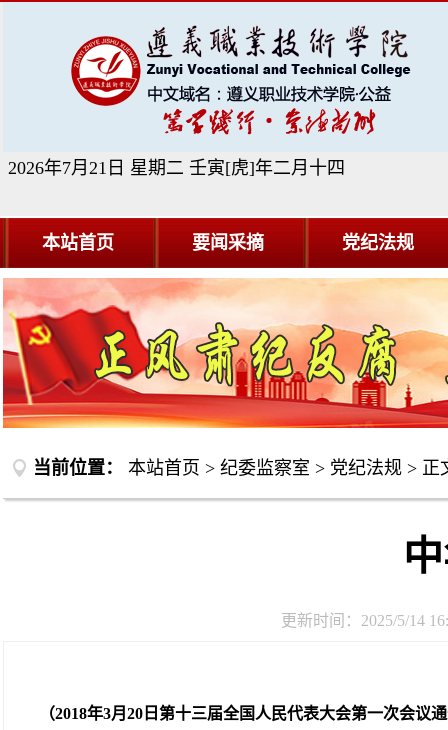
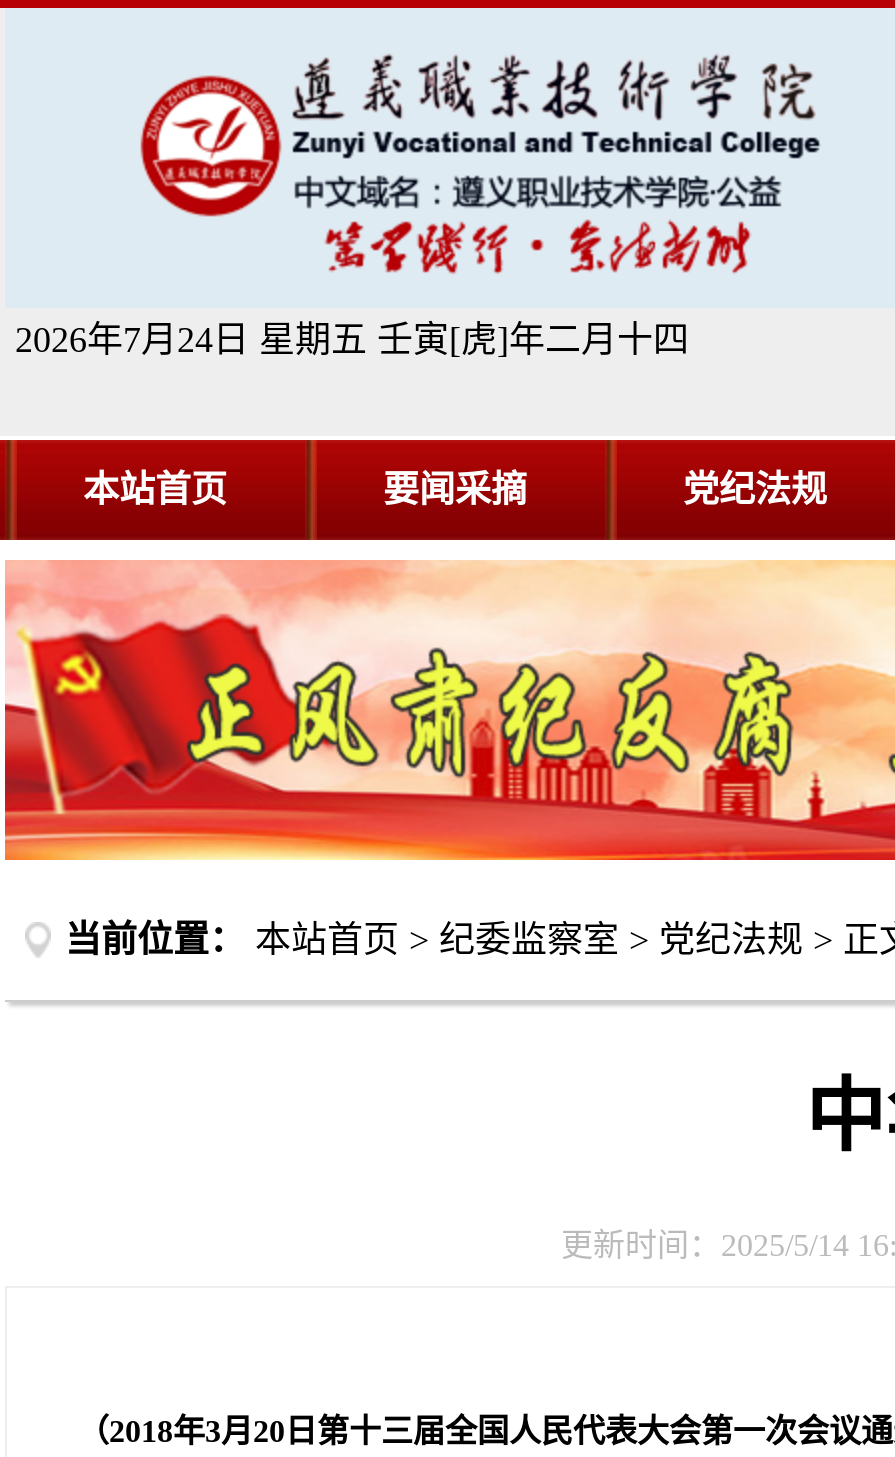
[8,158,345,178] 2026年7月21日 星期二壬寅[虎]年二月十四 -> [15,320,689,360] 2026年7月24日 星期五壬寅[虎]年二月十四

